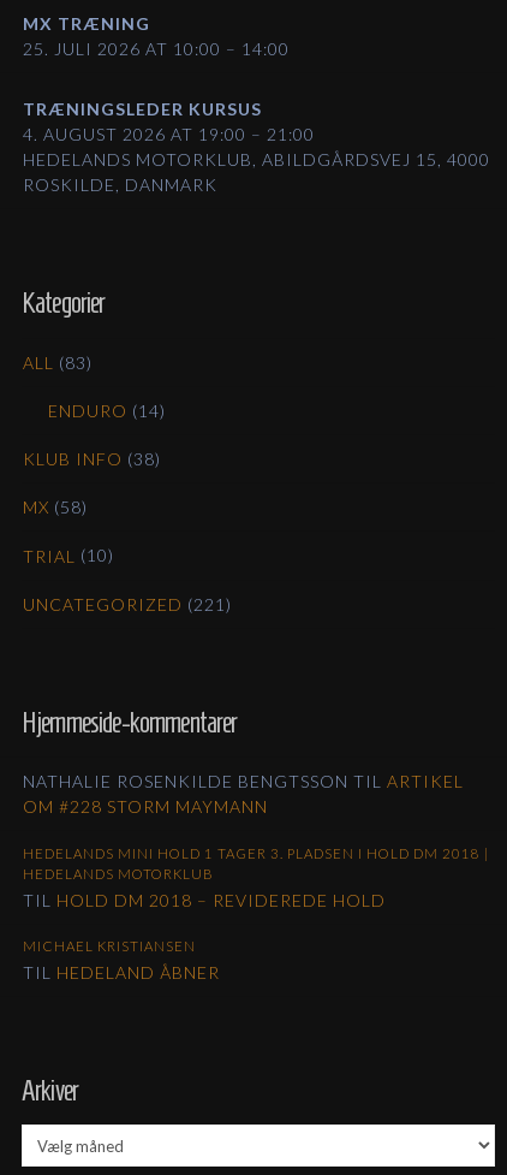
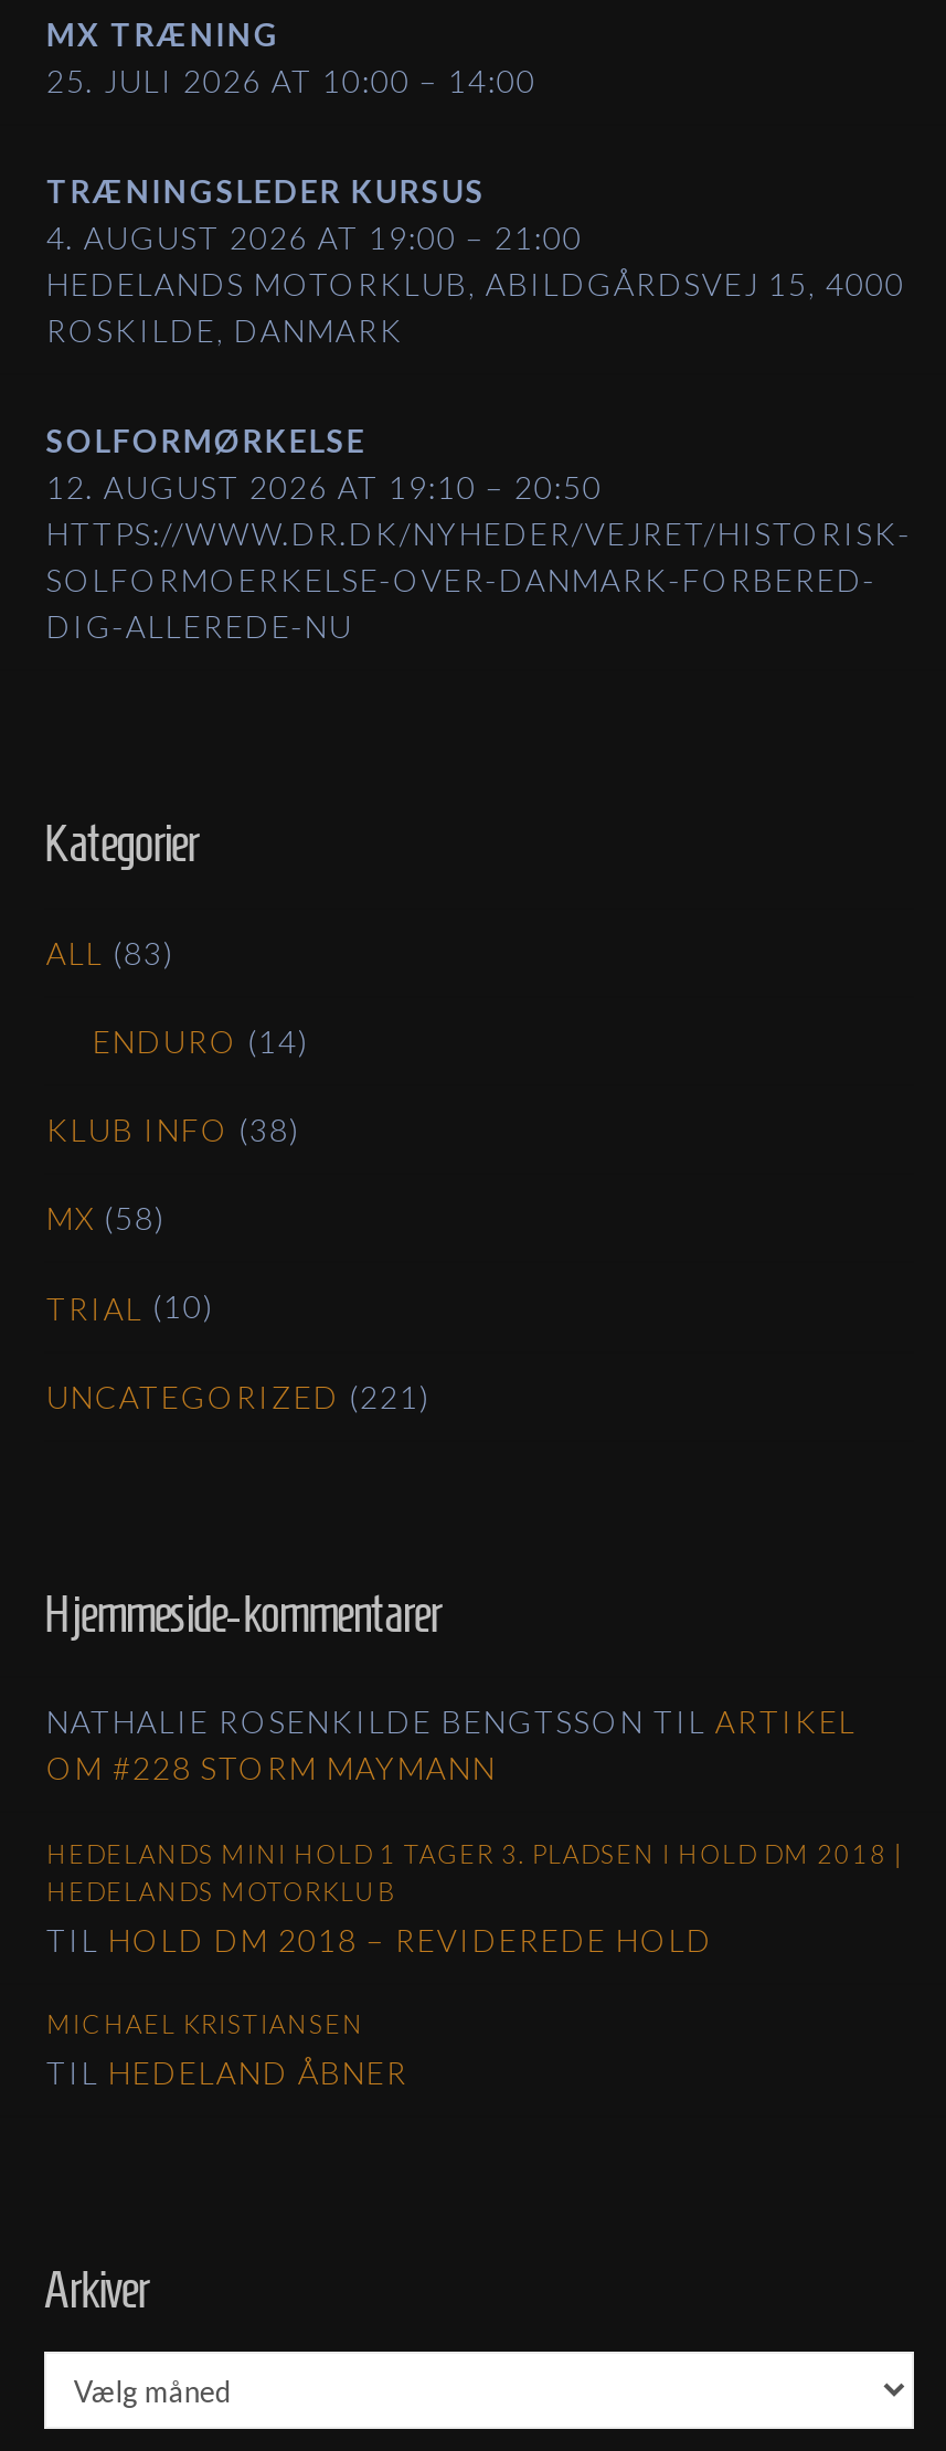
none -> [46,422,912,645] SOLFORMØRKELSE | 12. AUGUST 2026 AT 19:10 – 20:50 | HTTPS://WWW.DR.DK/NYHEDER/VEJRET/HISTORISK- | SOLFORMOERKELSE-OVER-DANMARK-FORBERED- | DIG-ALLEREDE-NU

